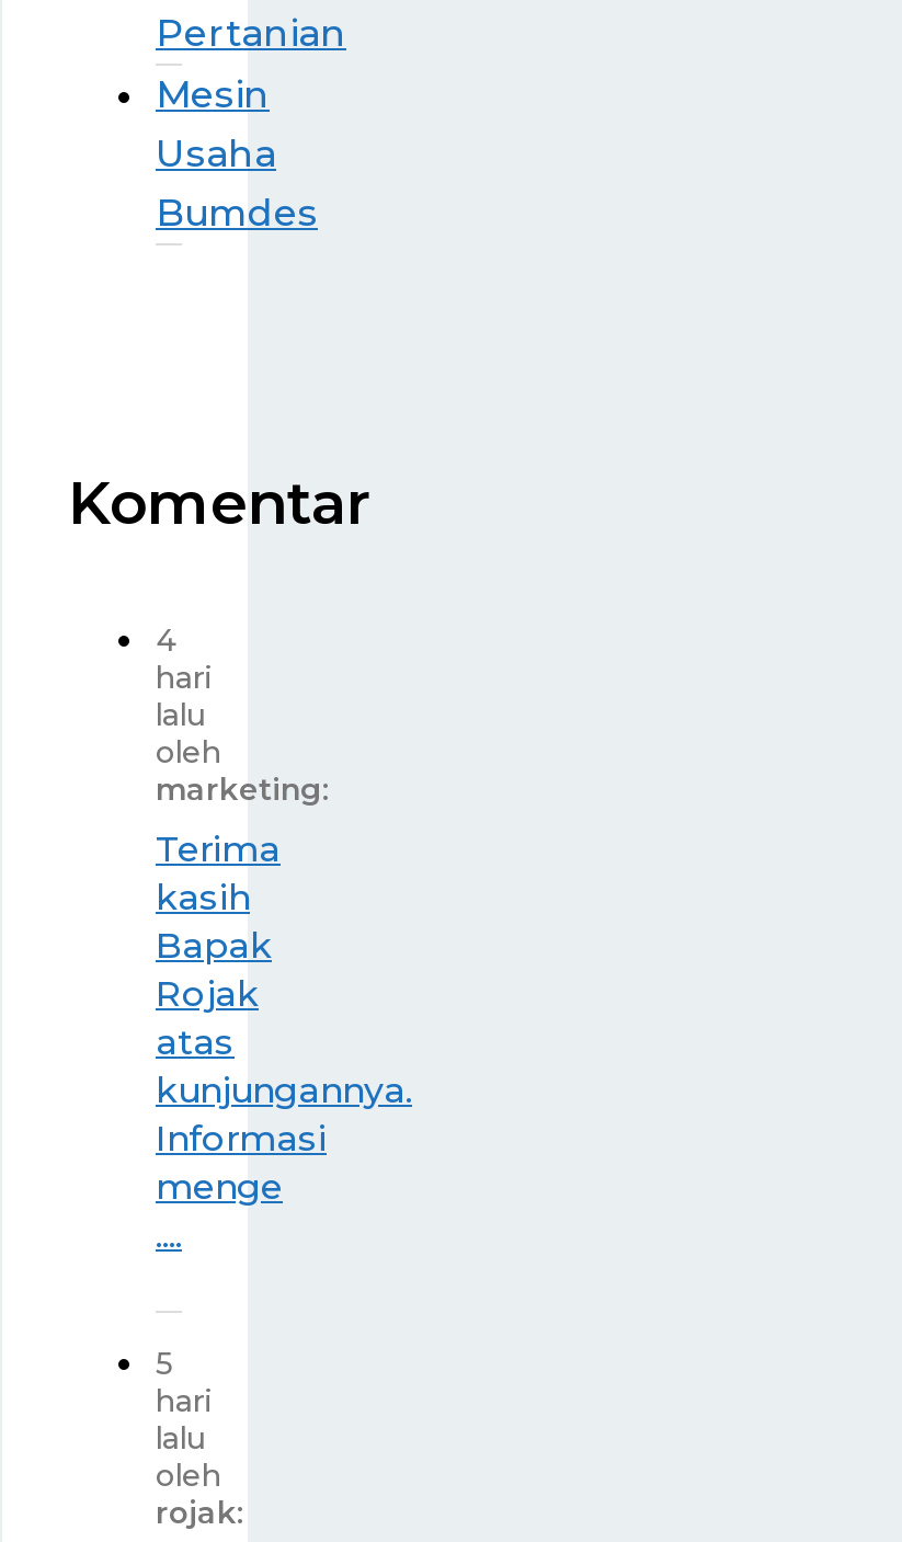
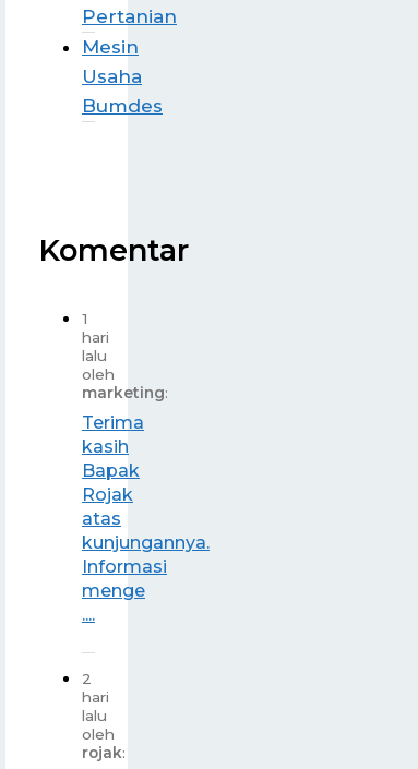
[156,623,175,658] 4 -> [82,310,88,327] 1
[156,1346,173,1381] 5 -> [82,670,92,687] 2

